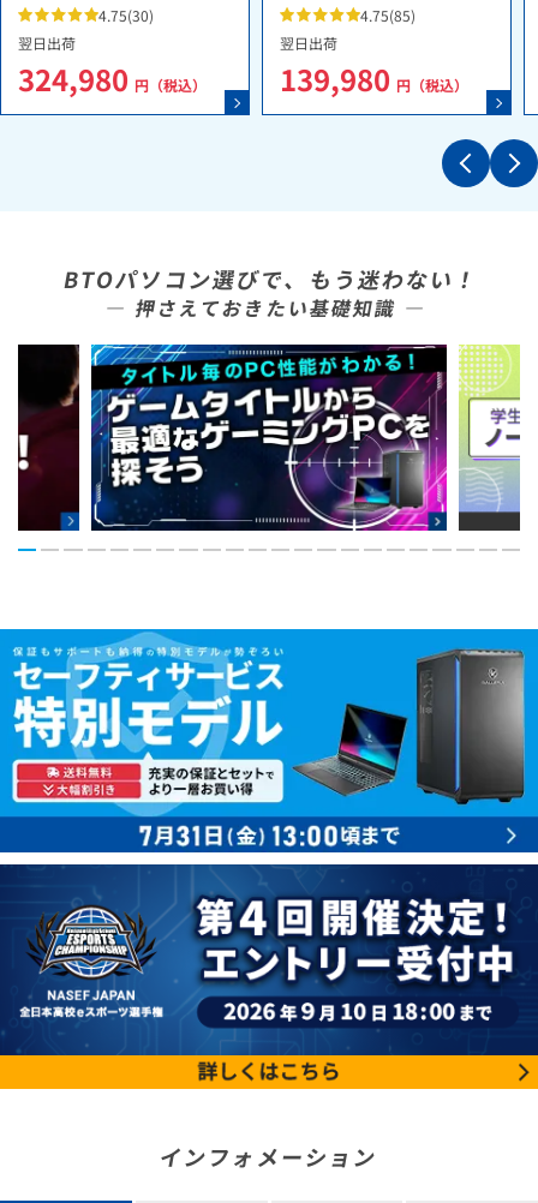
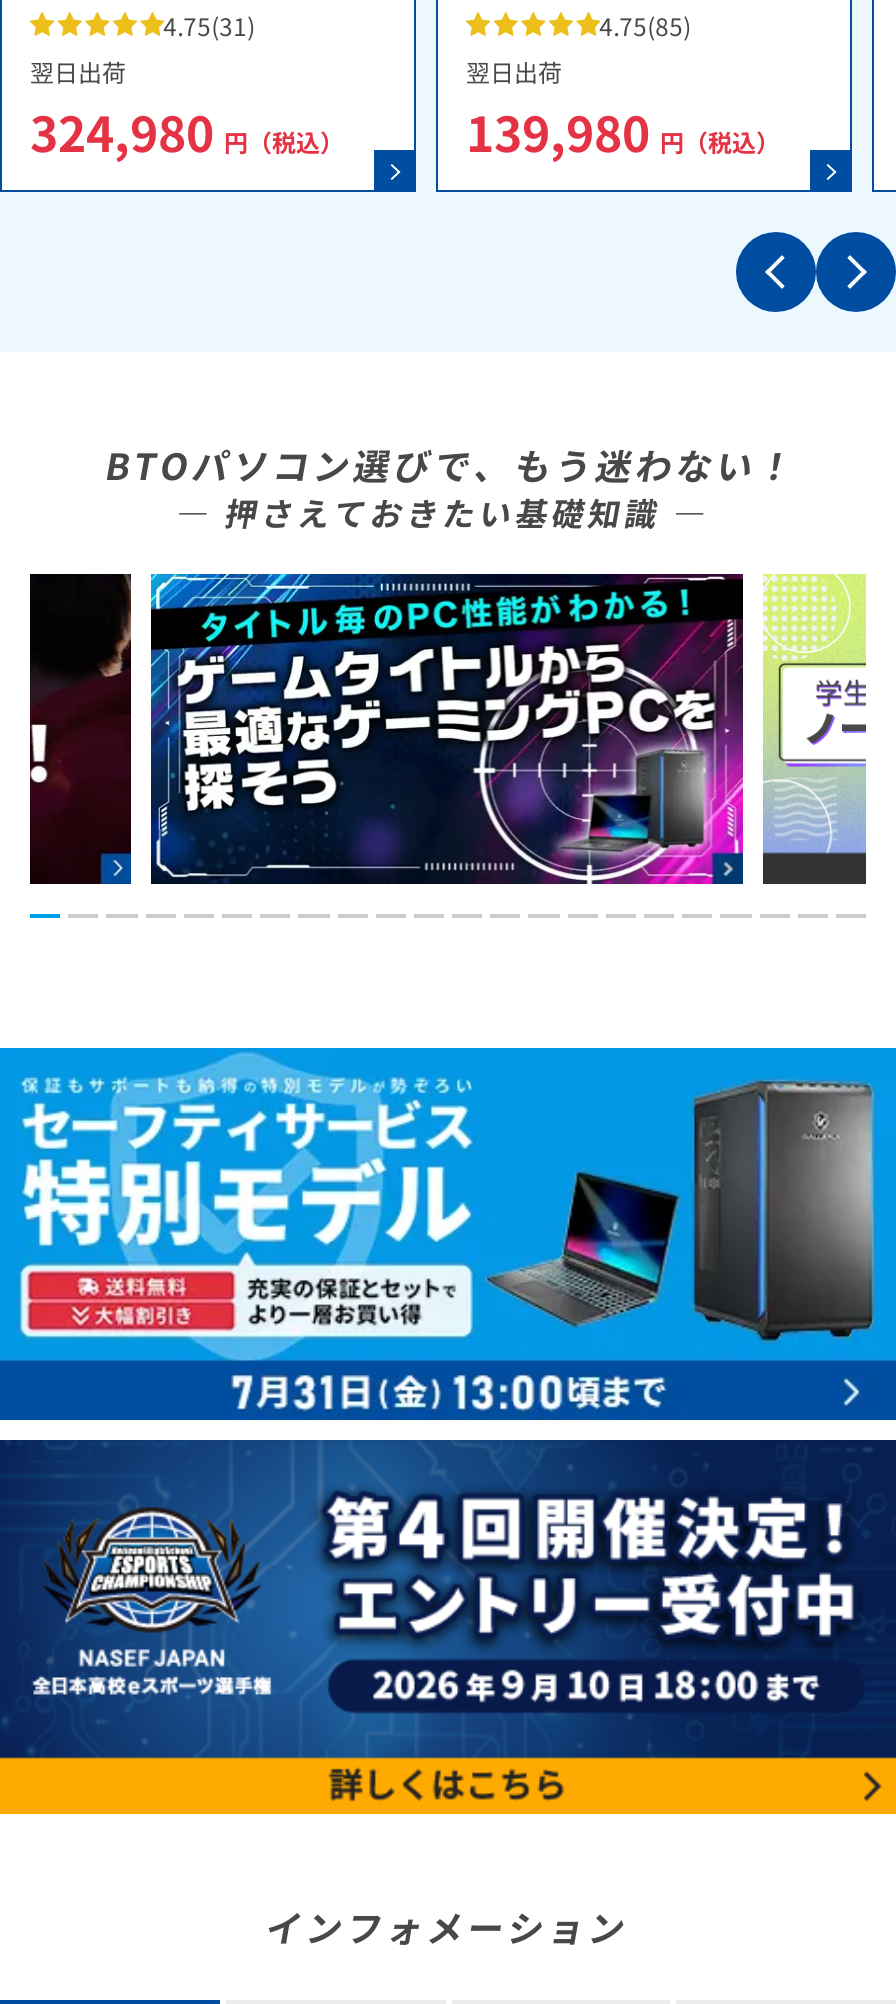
[98,5,153,25] 4.75(30) -> [163,8,255,42] 4.75(31)

